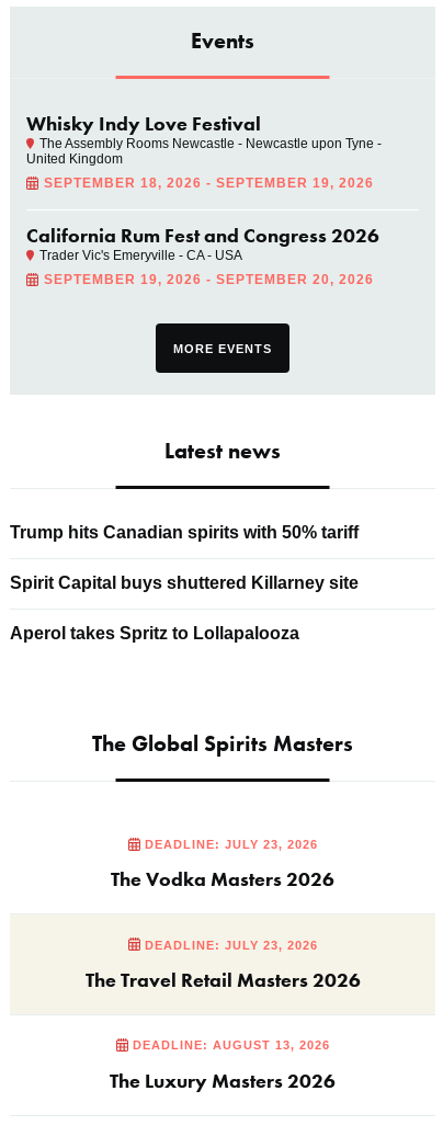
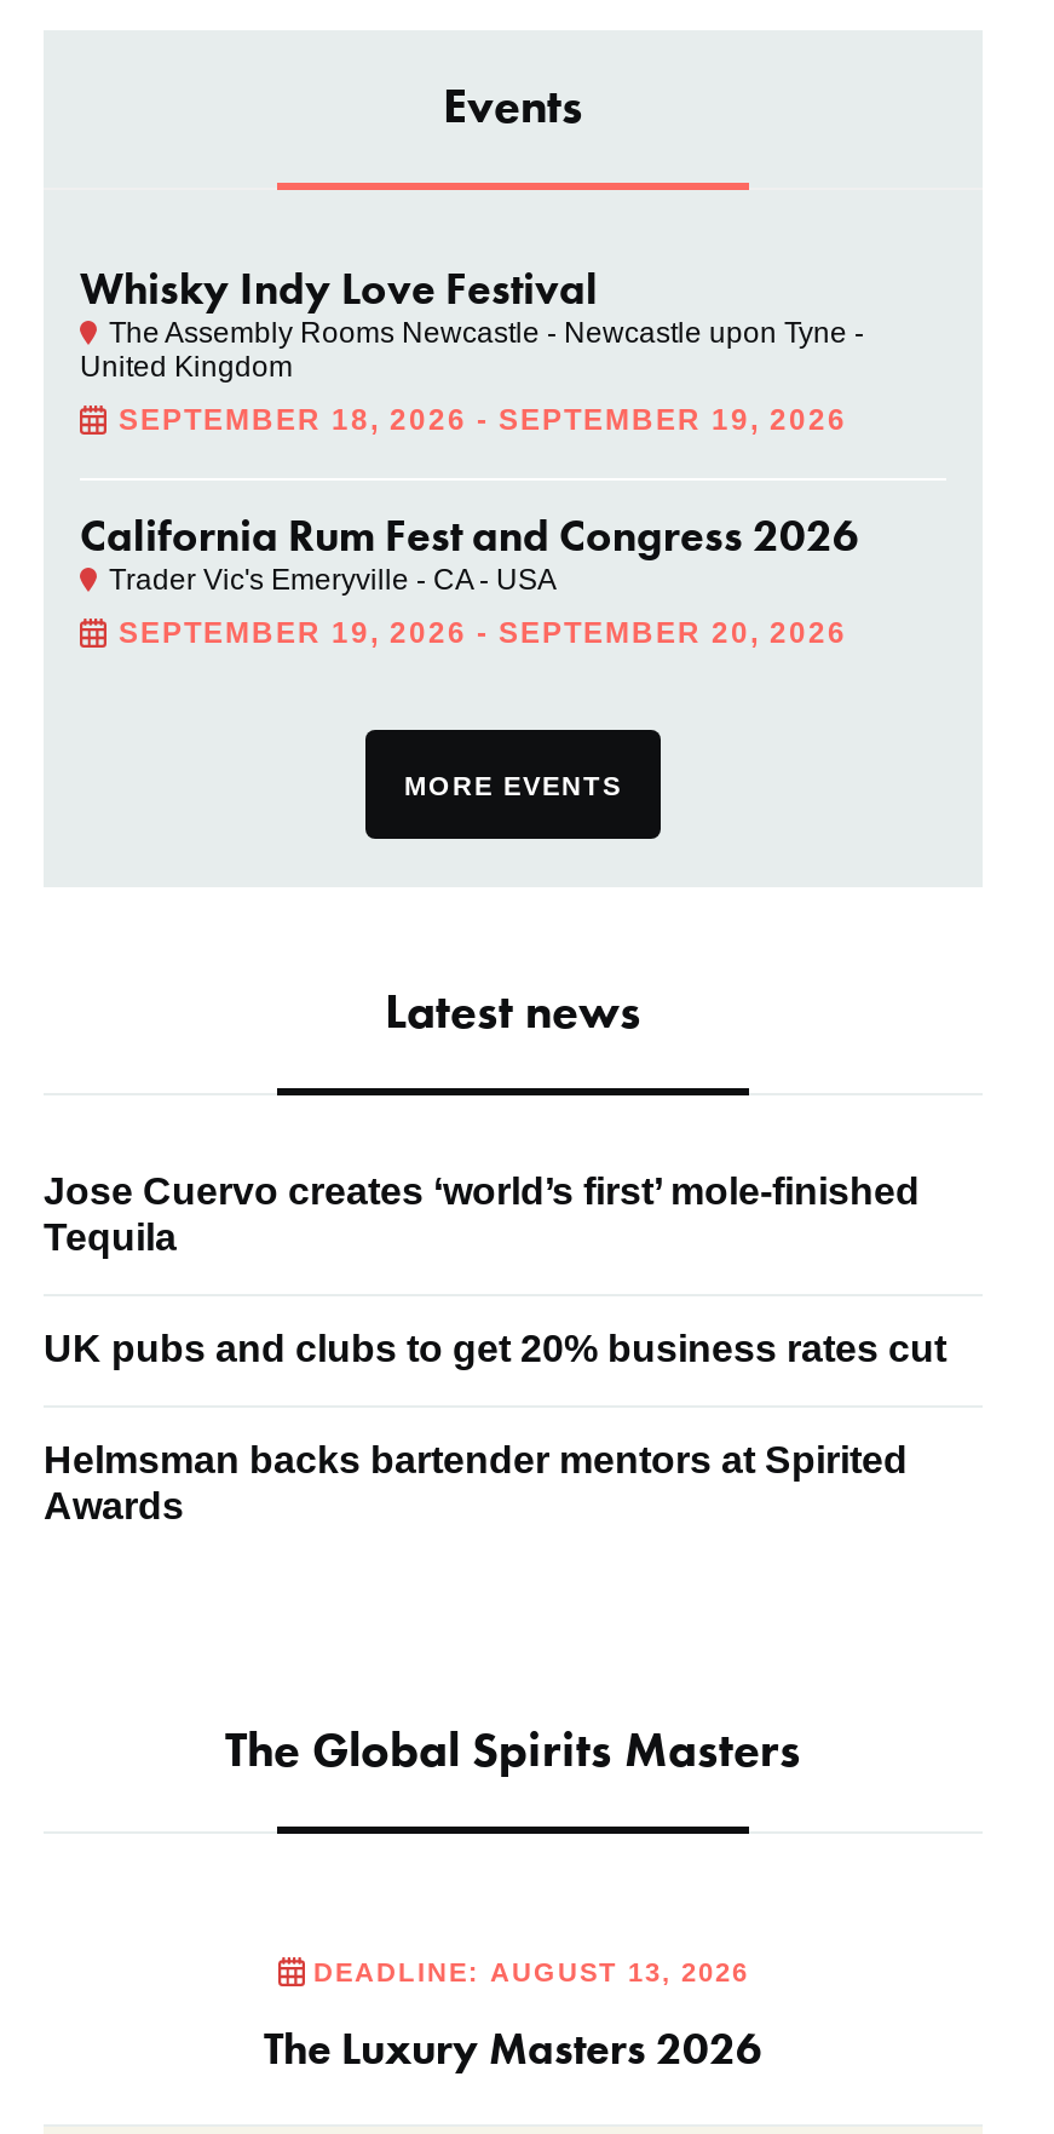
[10,523,359,541] Trump hits Canadian spirits with 50% tariff -> [44,1170,920,1257] Jose Cuervo creates ‘world’s first’ mole-finished | Tequila
[10,573,359,592] Spirit Capital buys shuttered Killarney site -> [44,1327,946,1368] UK pubs and clubs to get 20% business rates cut
[10,623,299,642] Aperol takes Spritz to Lollapalooza -> [44,1438,908,1525] Helmsman backs bartender mentors at Spirited | Awards
moved [92,729,353,757] -> [225,1717,801,1780]: The Global Spirits Masters
[85,838,360,992] DEADLINE: JULY 23, 2026 | The Vodka Masters 2026 | DEADLINE: JULY 23, 2026 | The Travel Retail Masters 2026 -> none

